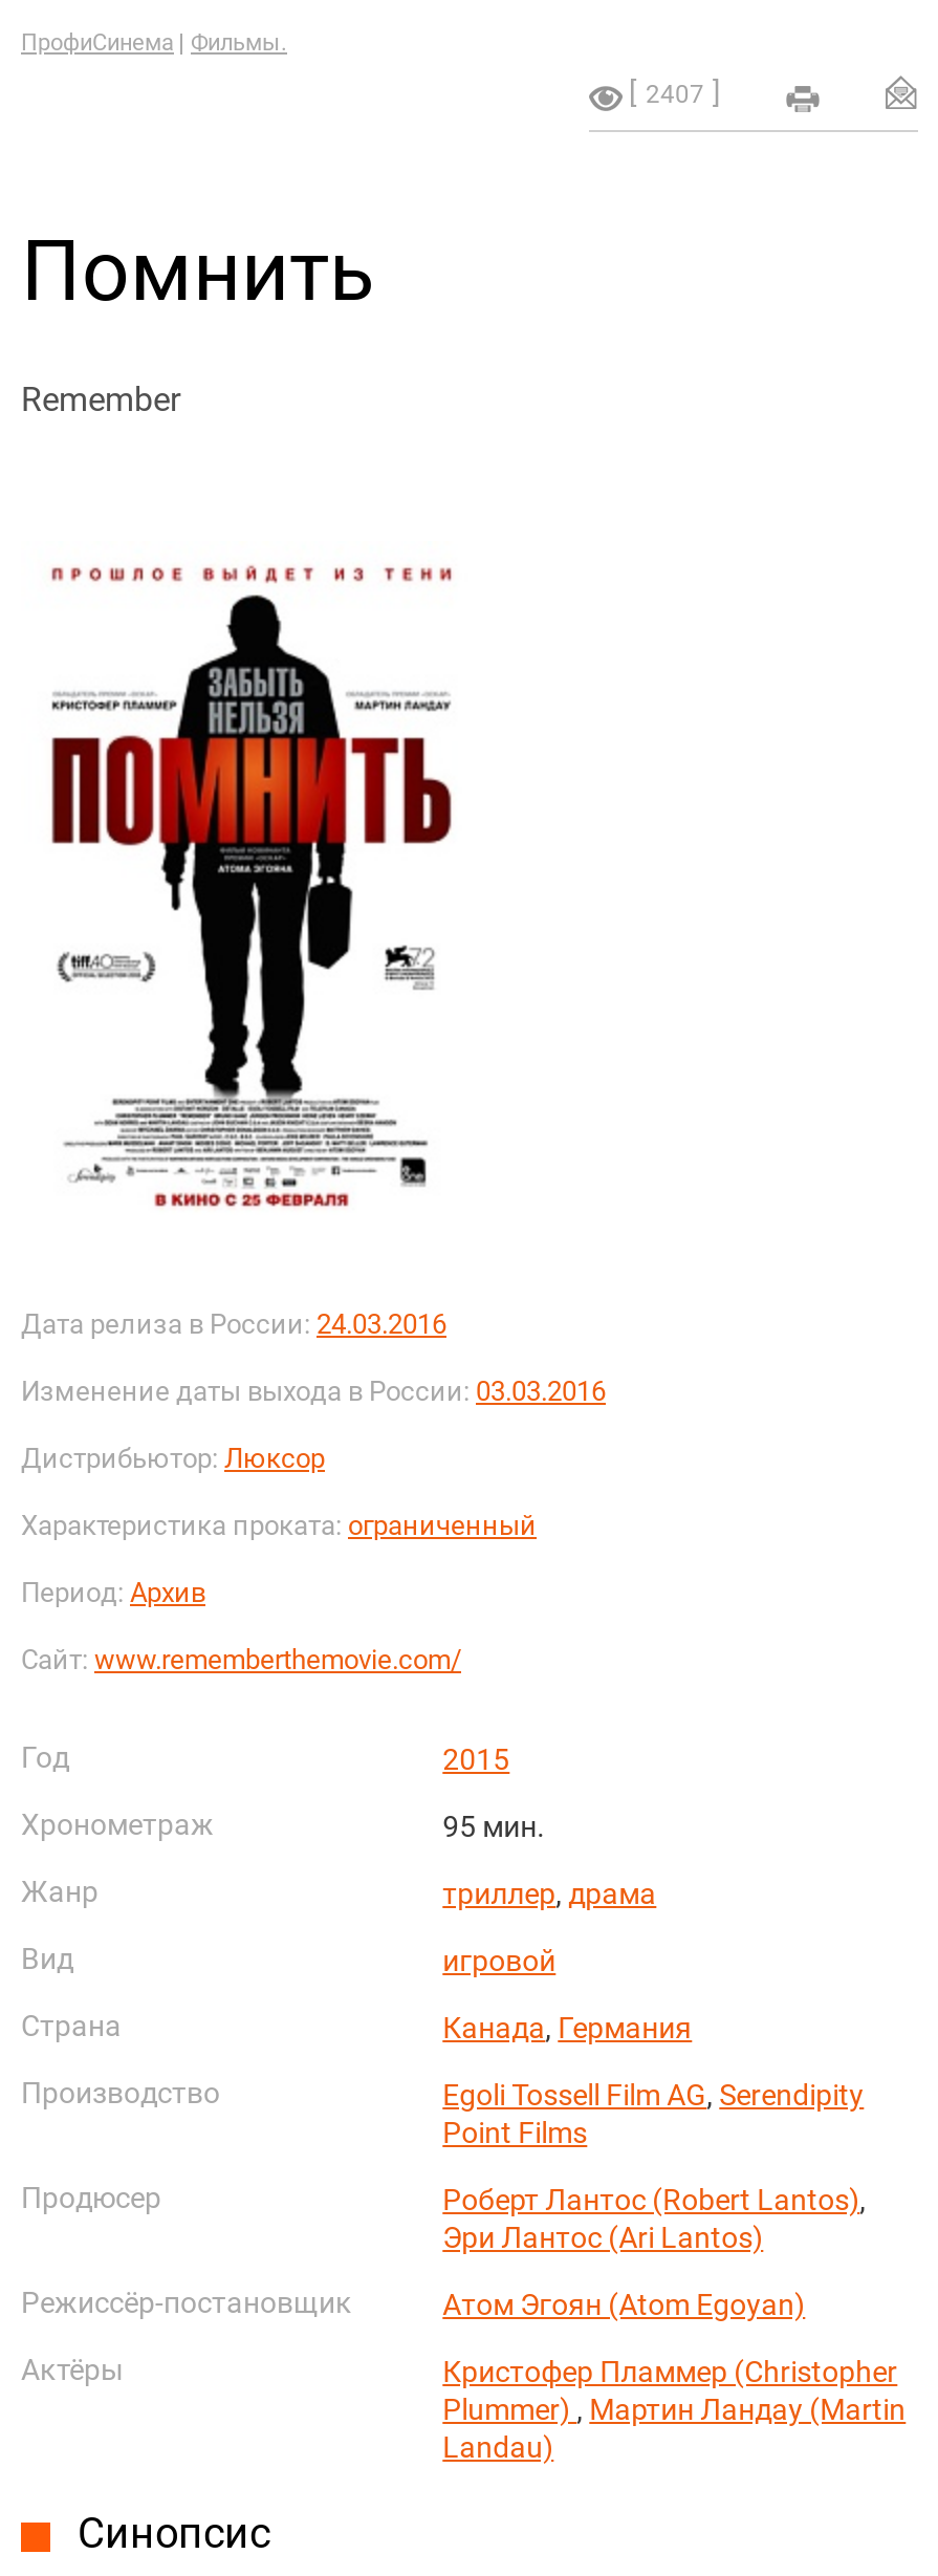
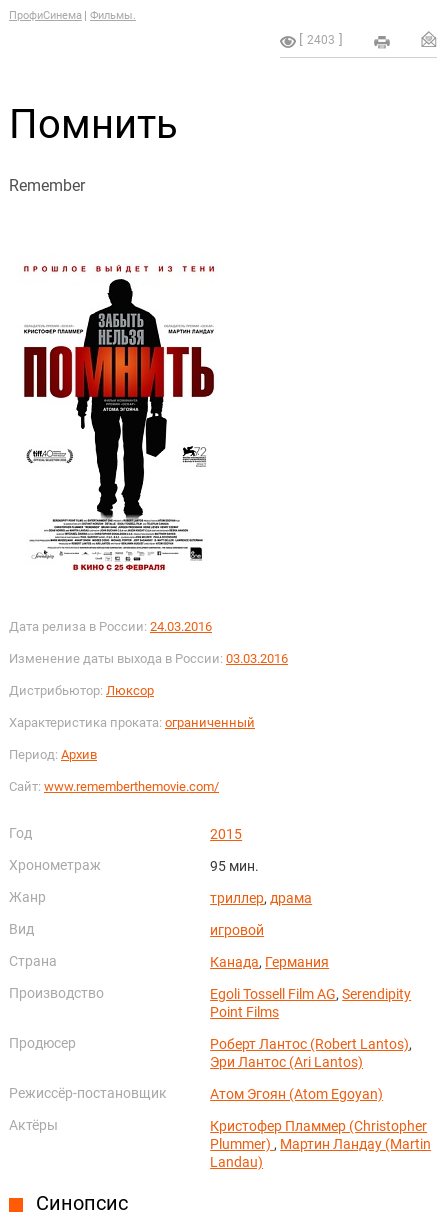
[646,80,704,109] 2407 -> [307,33,335,47] 2403

